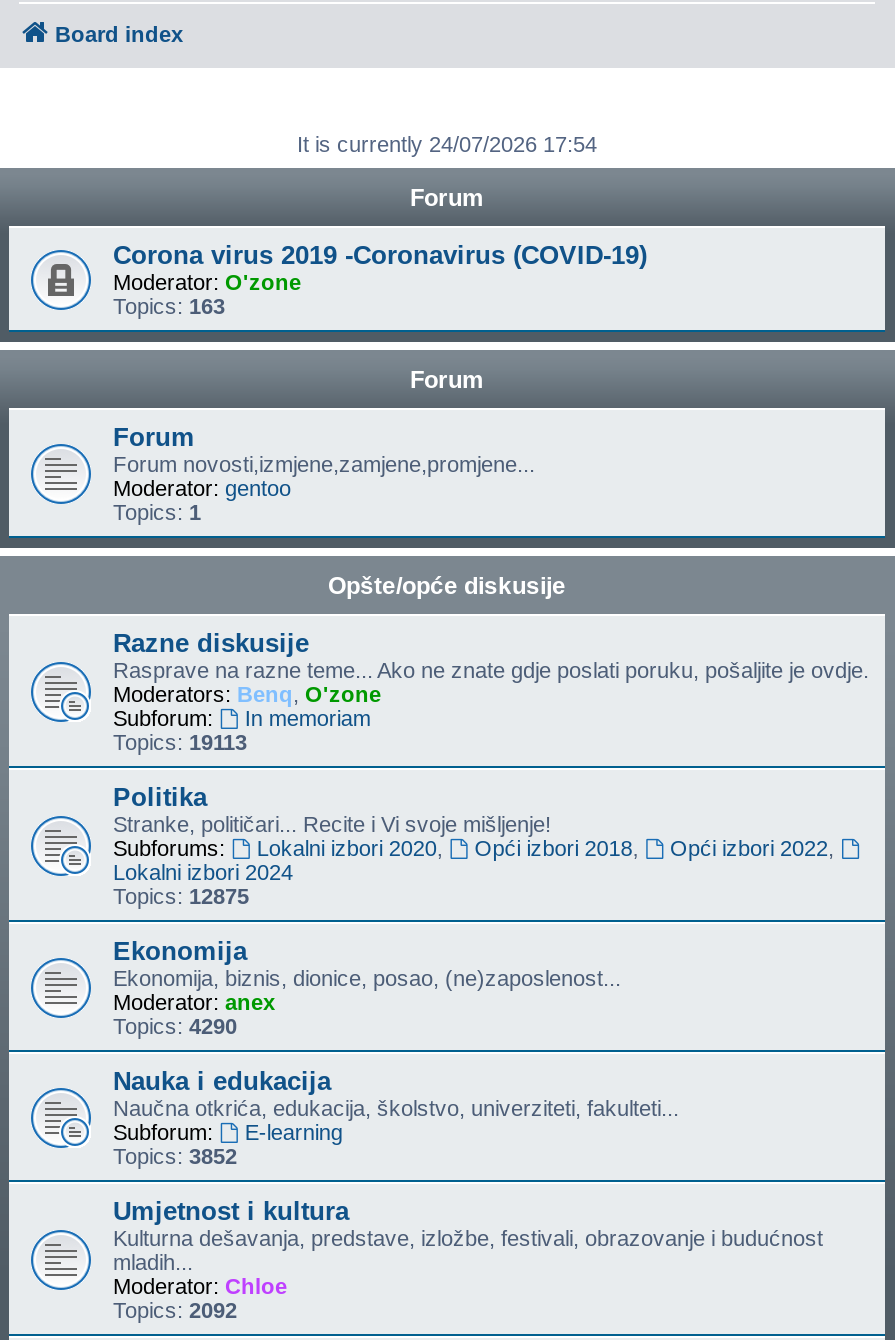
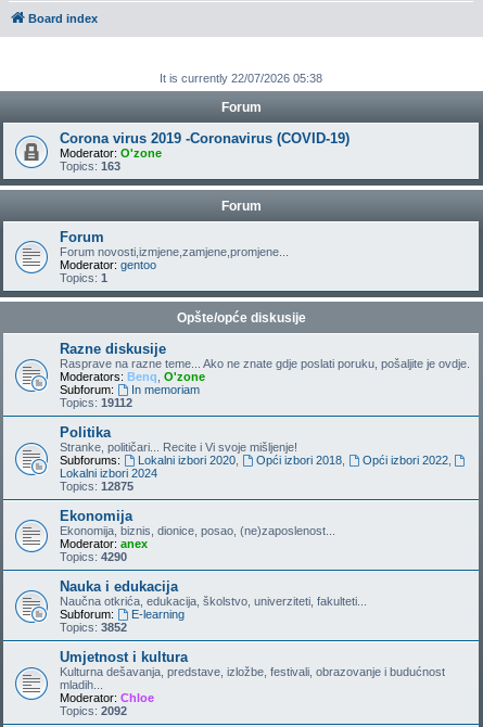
[297,132,597,156] It is currently 24/07/2026 17:54 -> [160,72,322,85] It is currently 22/07/2026 05:38
[113,730,247,754] Topics: 19113 -> [60,396,132,409] Topics: 19112

